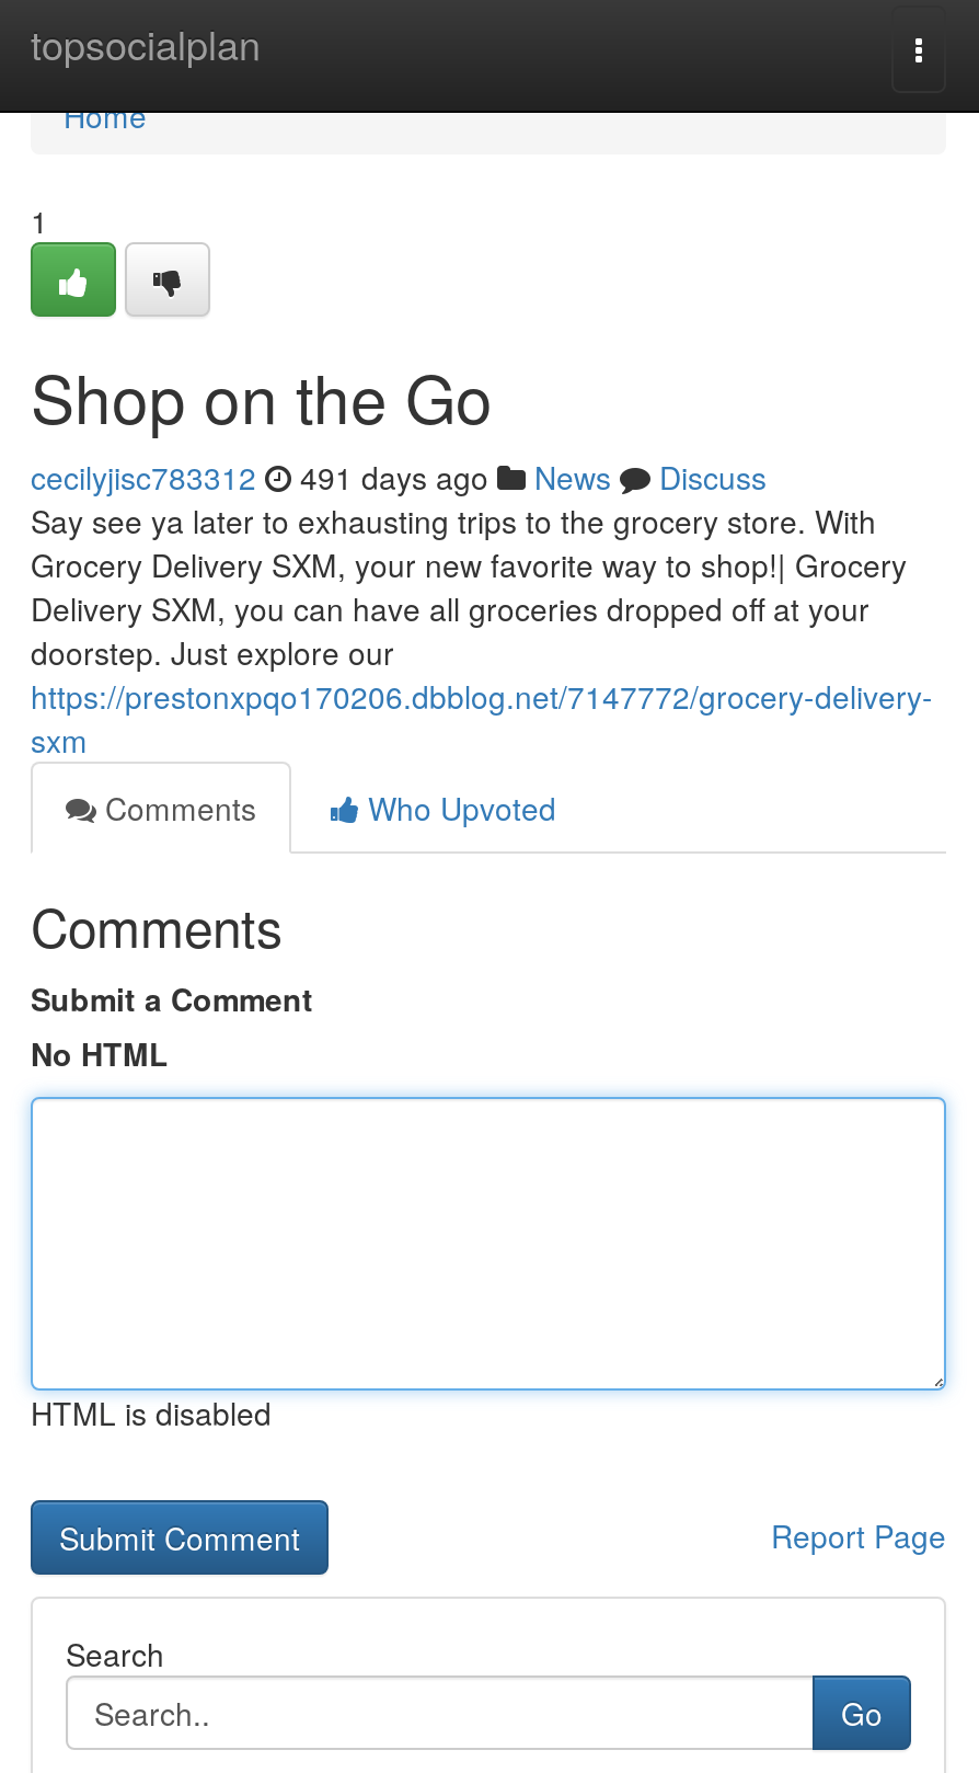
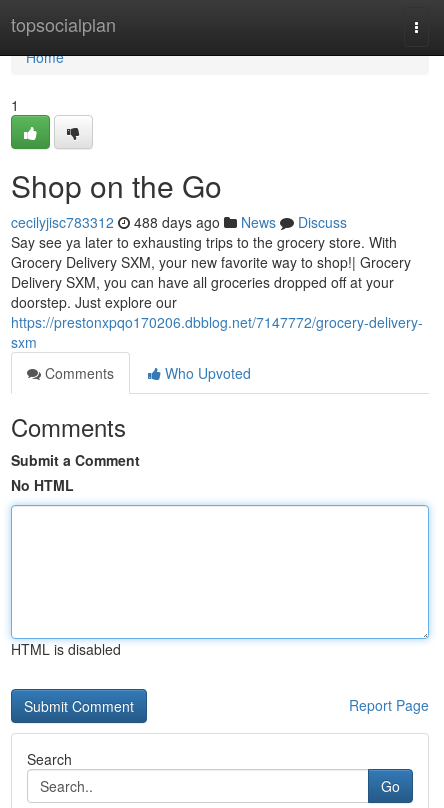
[31,455,767,499] cecilyjisc783312 491 days ago News Discuss -> [11,212,347,232] cecilyjisc783312 488 days ago News Discuss

